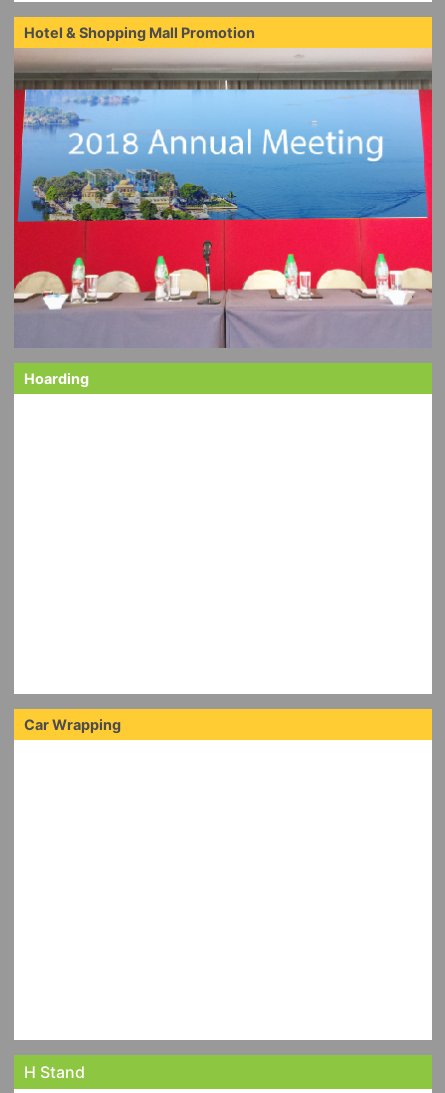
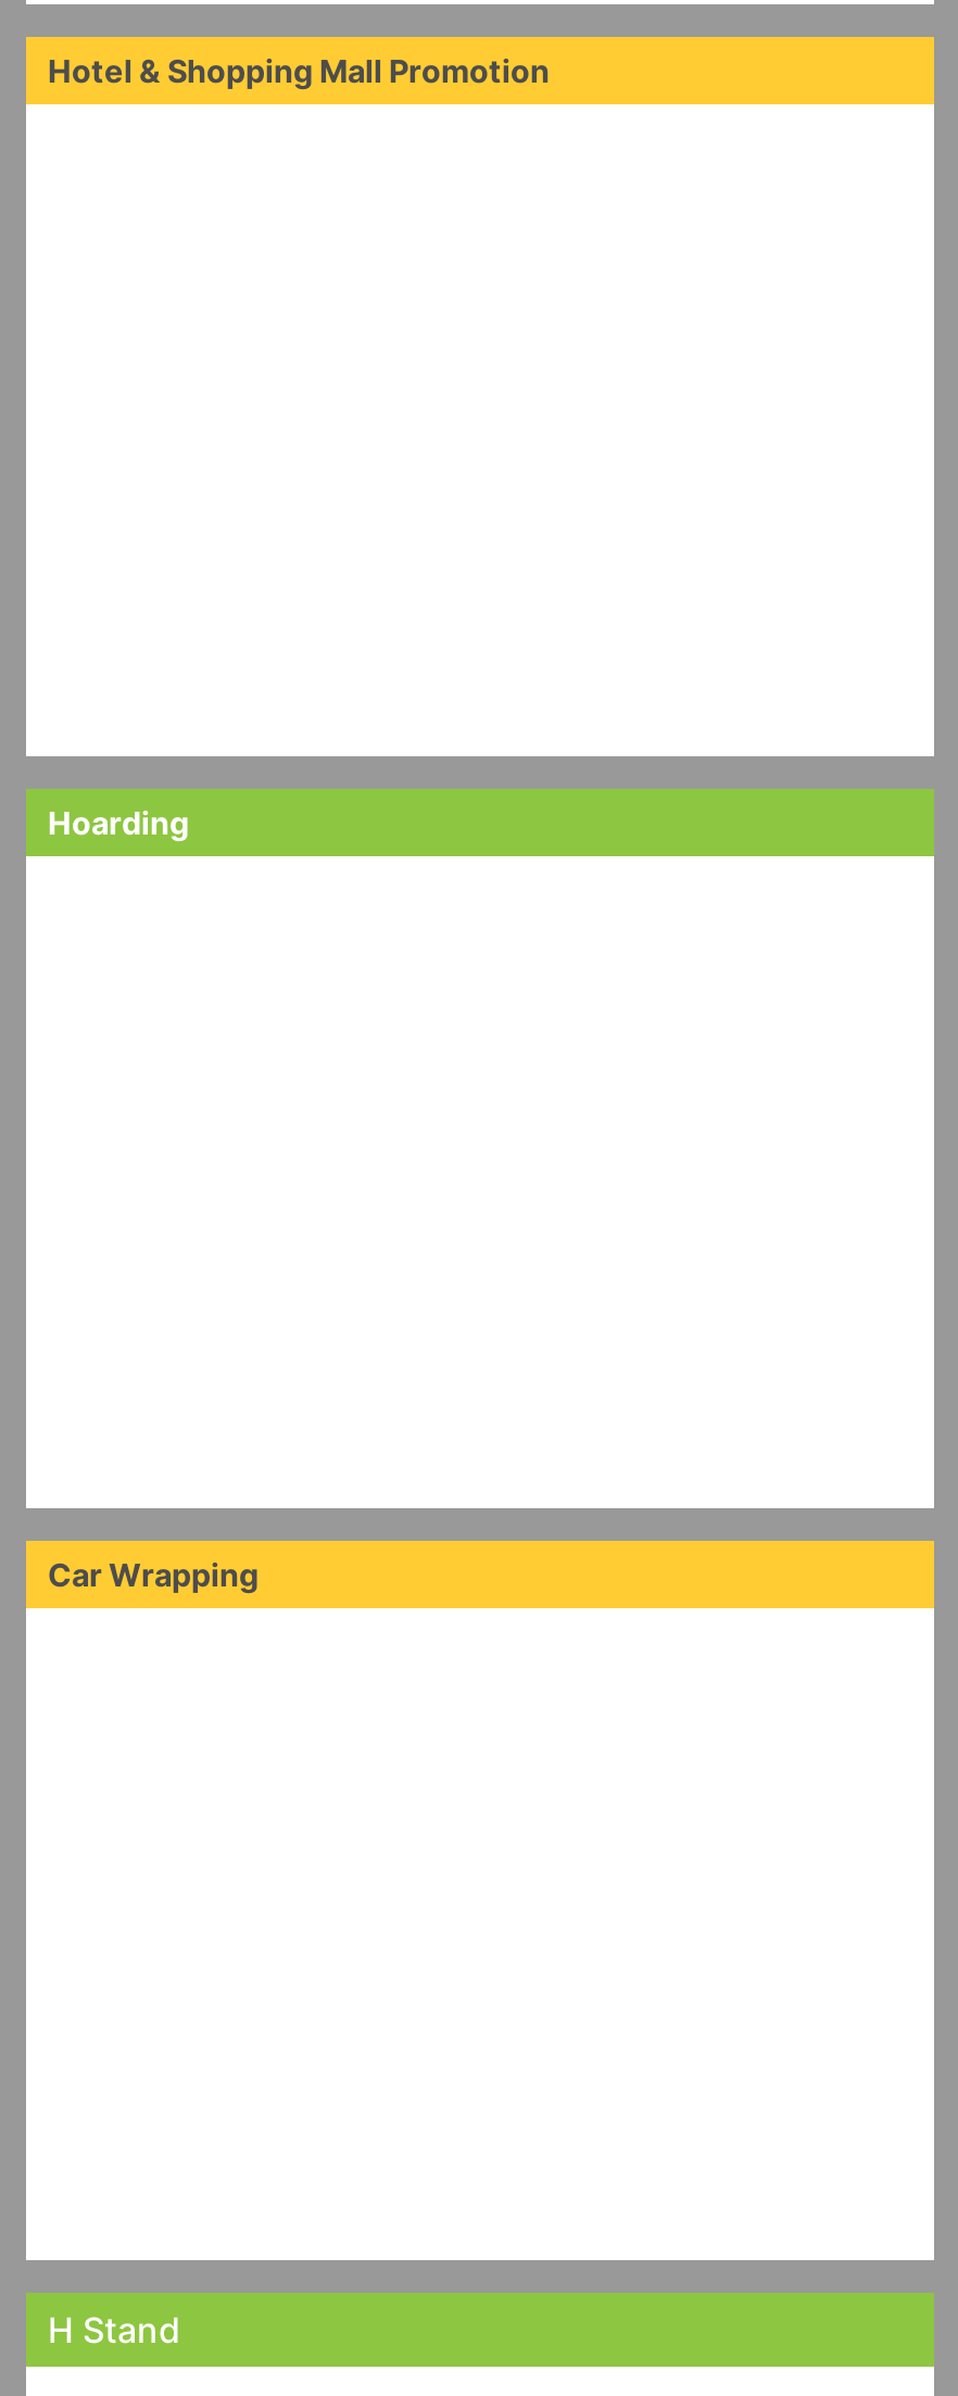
[13,48,433,349] [image] -> none

